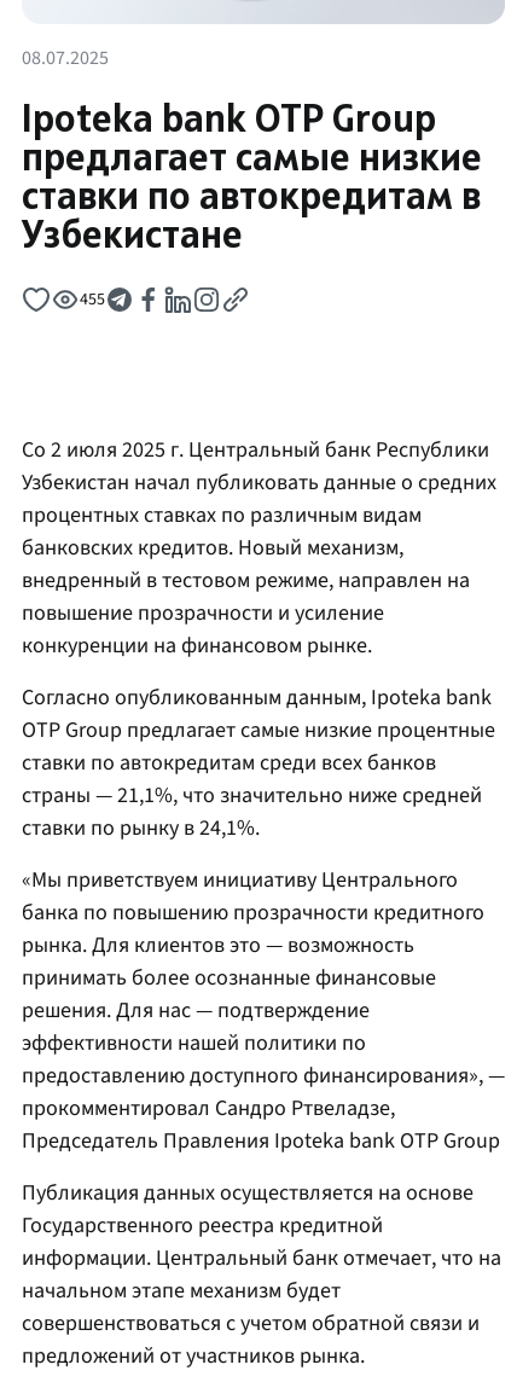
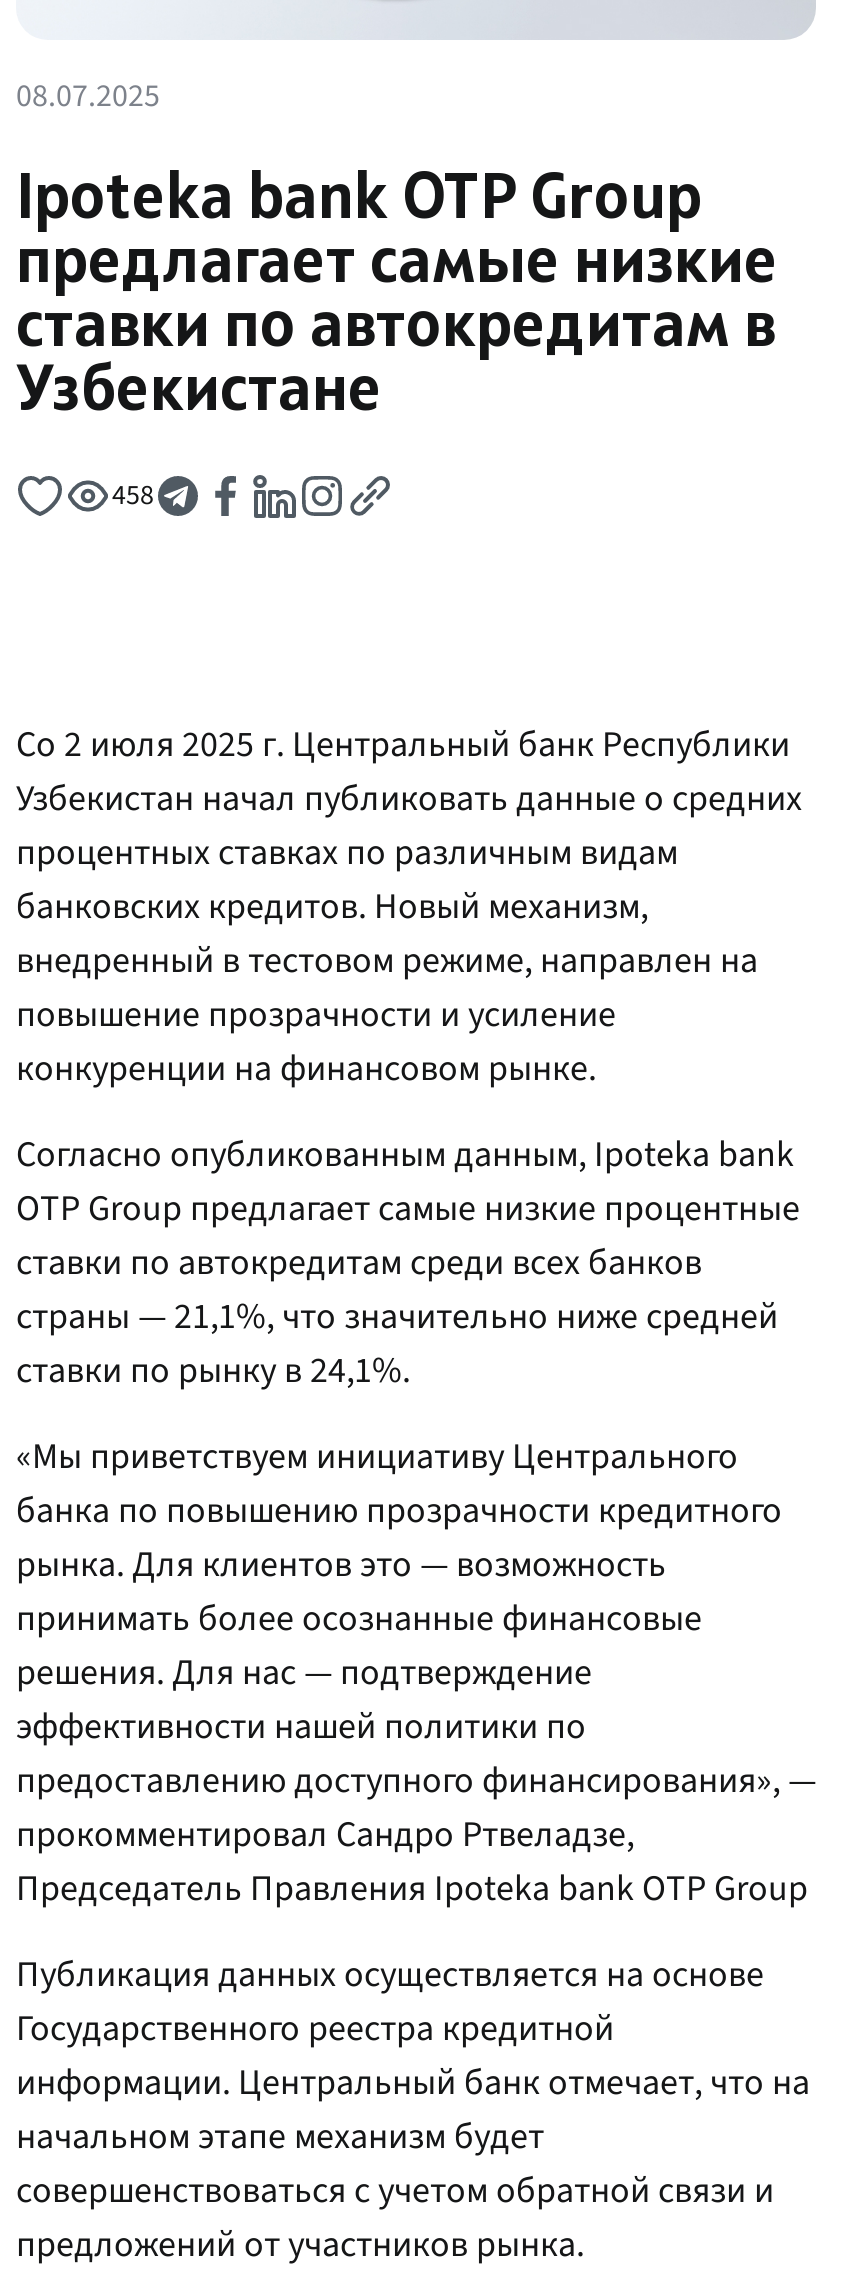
[80,288,105,312] 455 -> [112,476,154,516] 458

